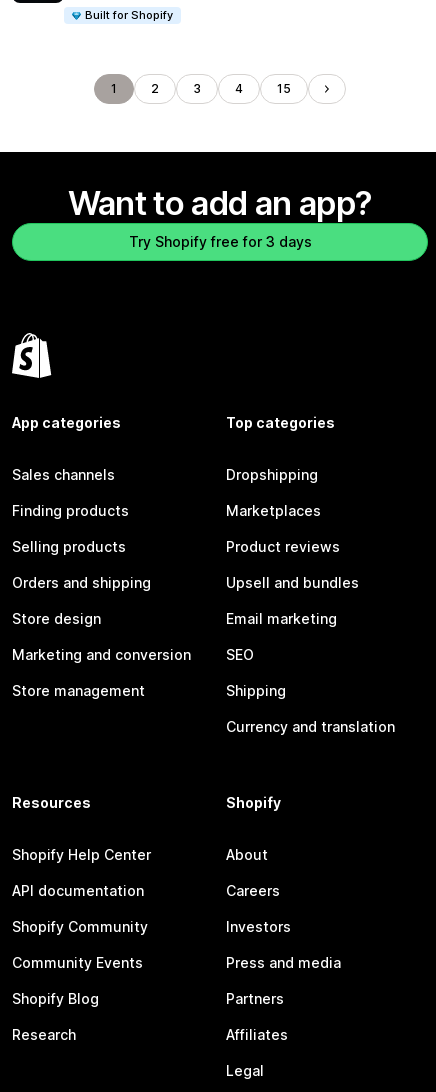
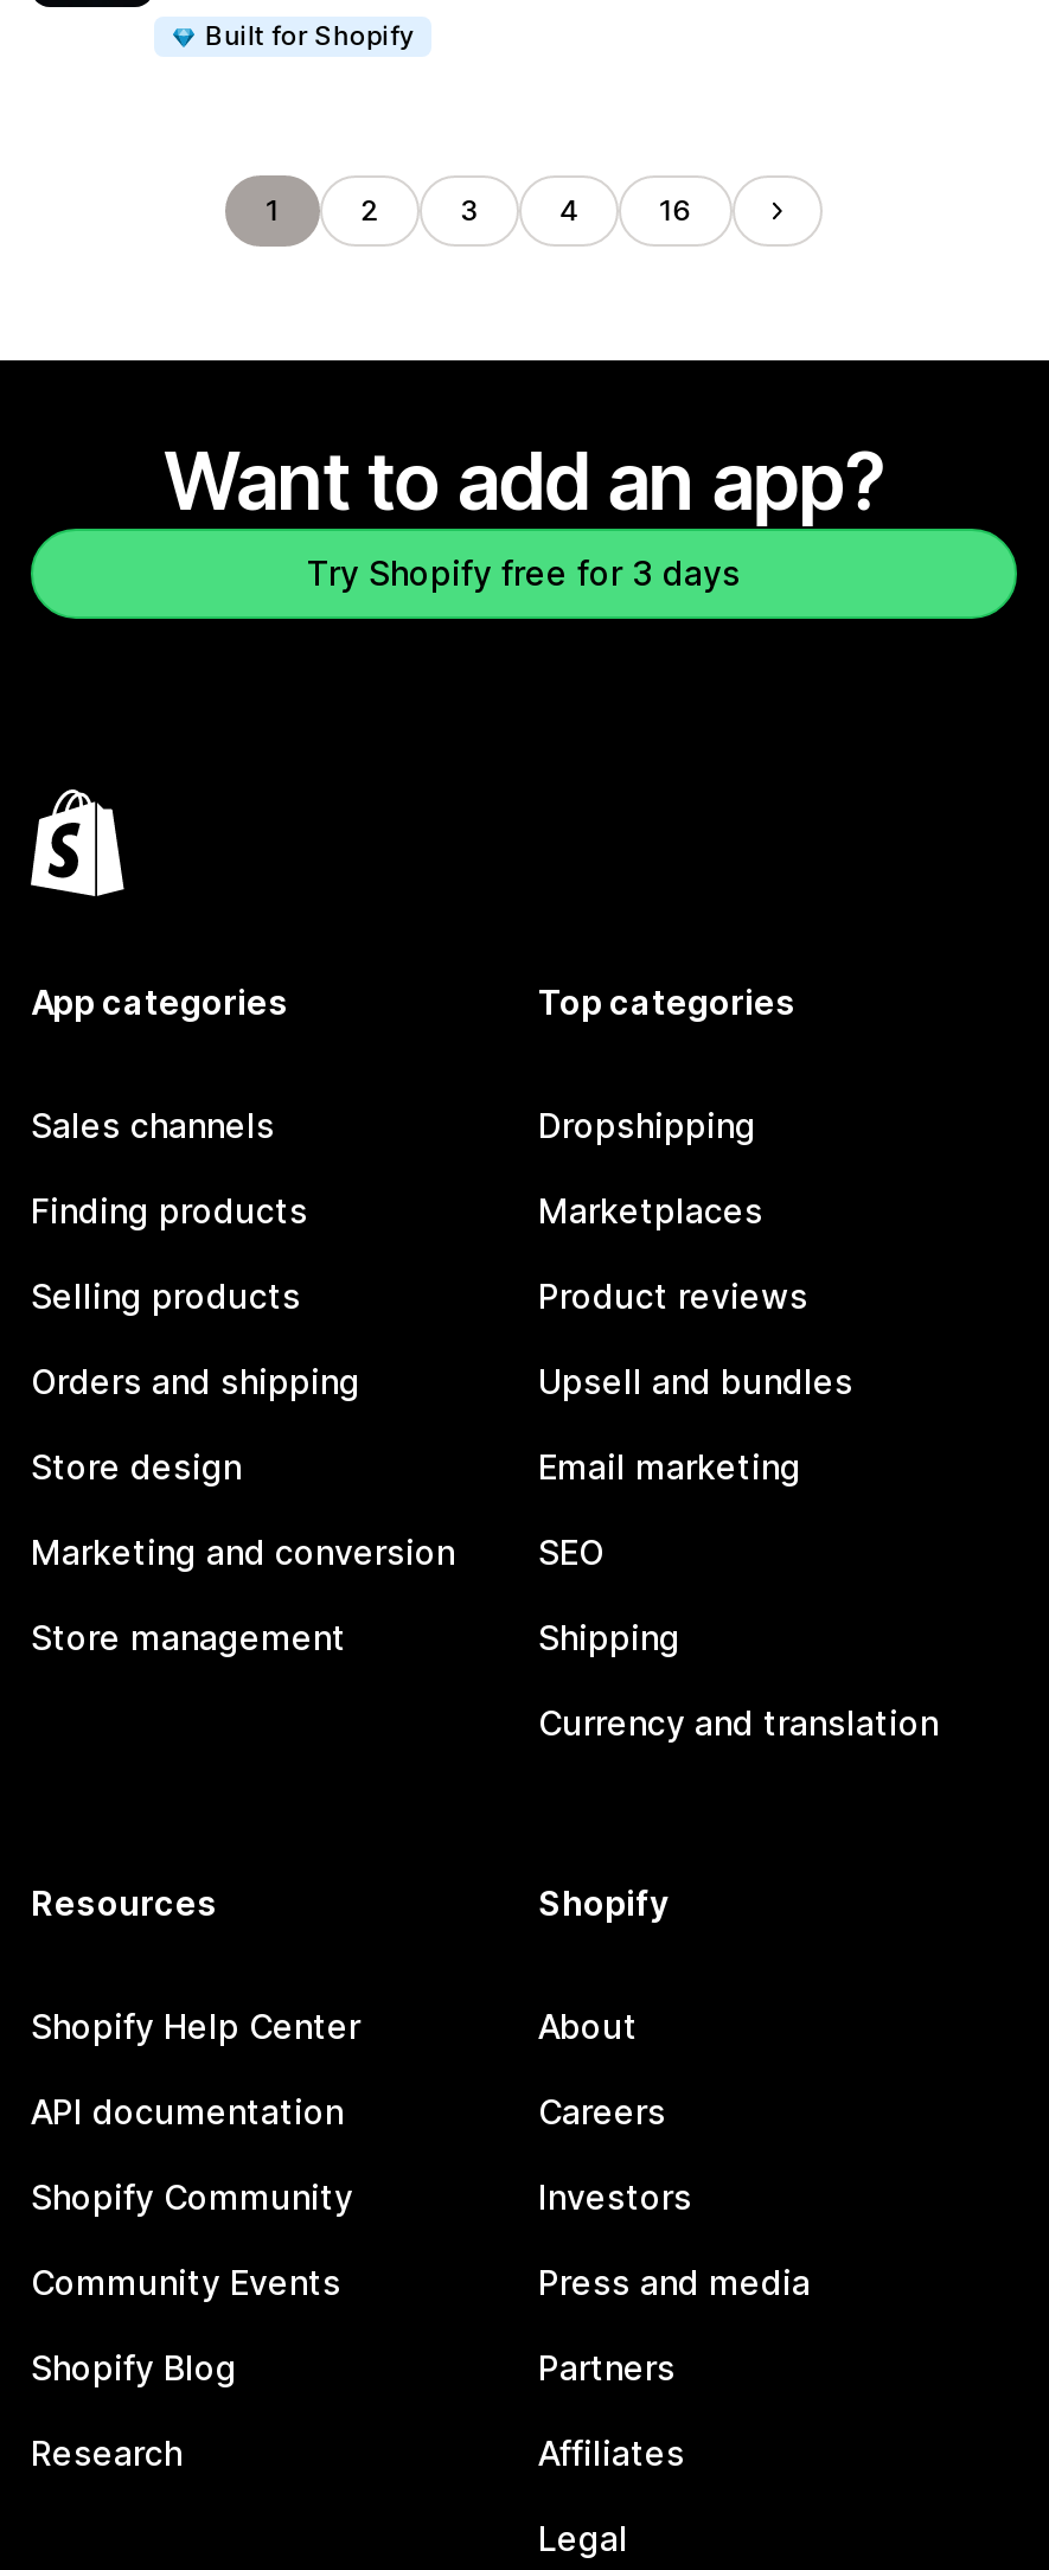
[277,81,291,96] 15 -> [659,192,692,228] 16

